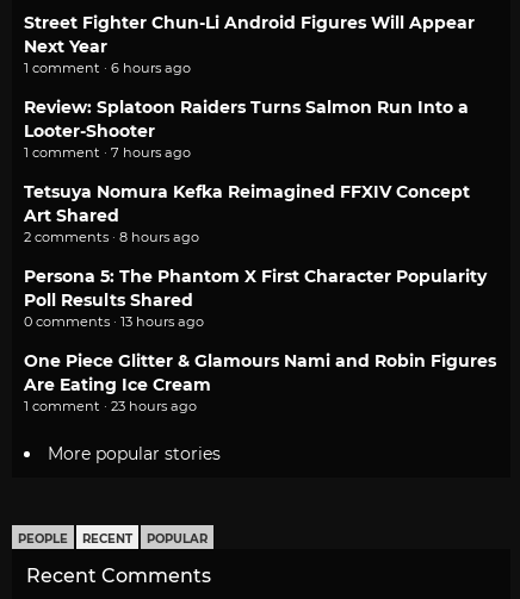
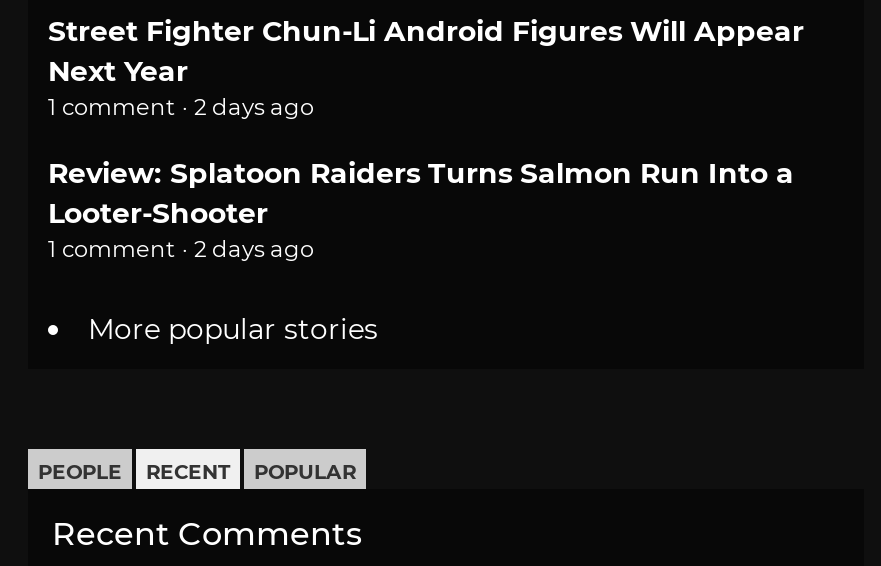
[24,59,191,76] 1 comment · 6 hours ago -> [48,93,314,121] 1 comment · 2 days ago
[24,144,496,414] 1 comment · 7 hours ago | Tetsuya Nomura Kefka Reimagined FFXIV Concept | Art Shared | 2 comments · 8 hours ago | Persona 5: The Phantom X First Character Popularity | Poll Results Shared | 0 comments · 13 hours ago | One Piece Glitter & Glamours Nami and Robin Figures | Are Eating Ice Cream | 1 comment · 23 hours ago -> [48,235,314,263] 1 comment · 2 days ago

